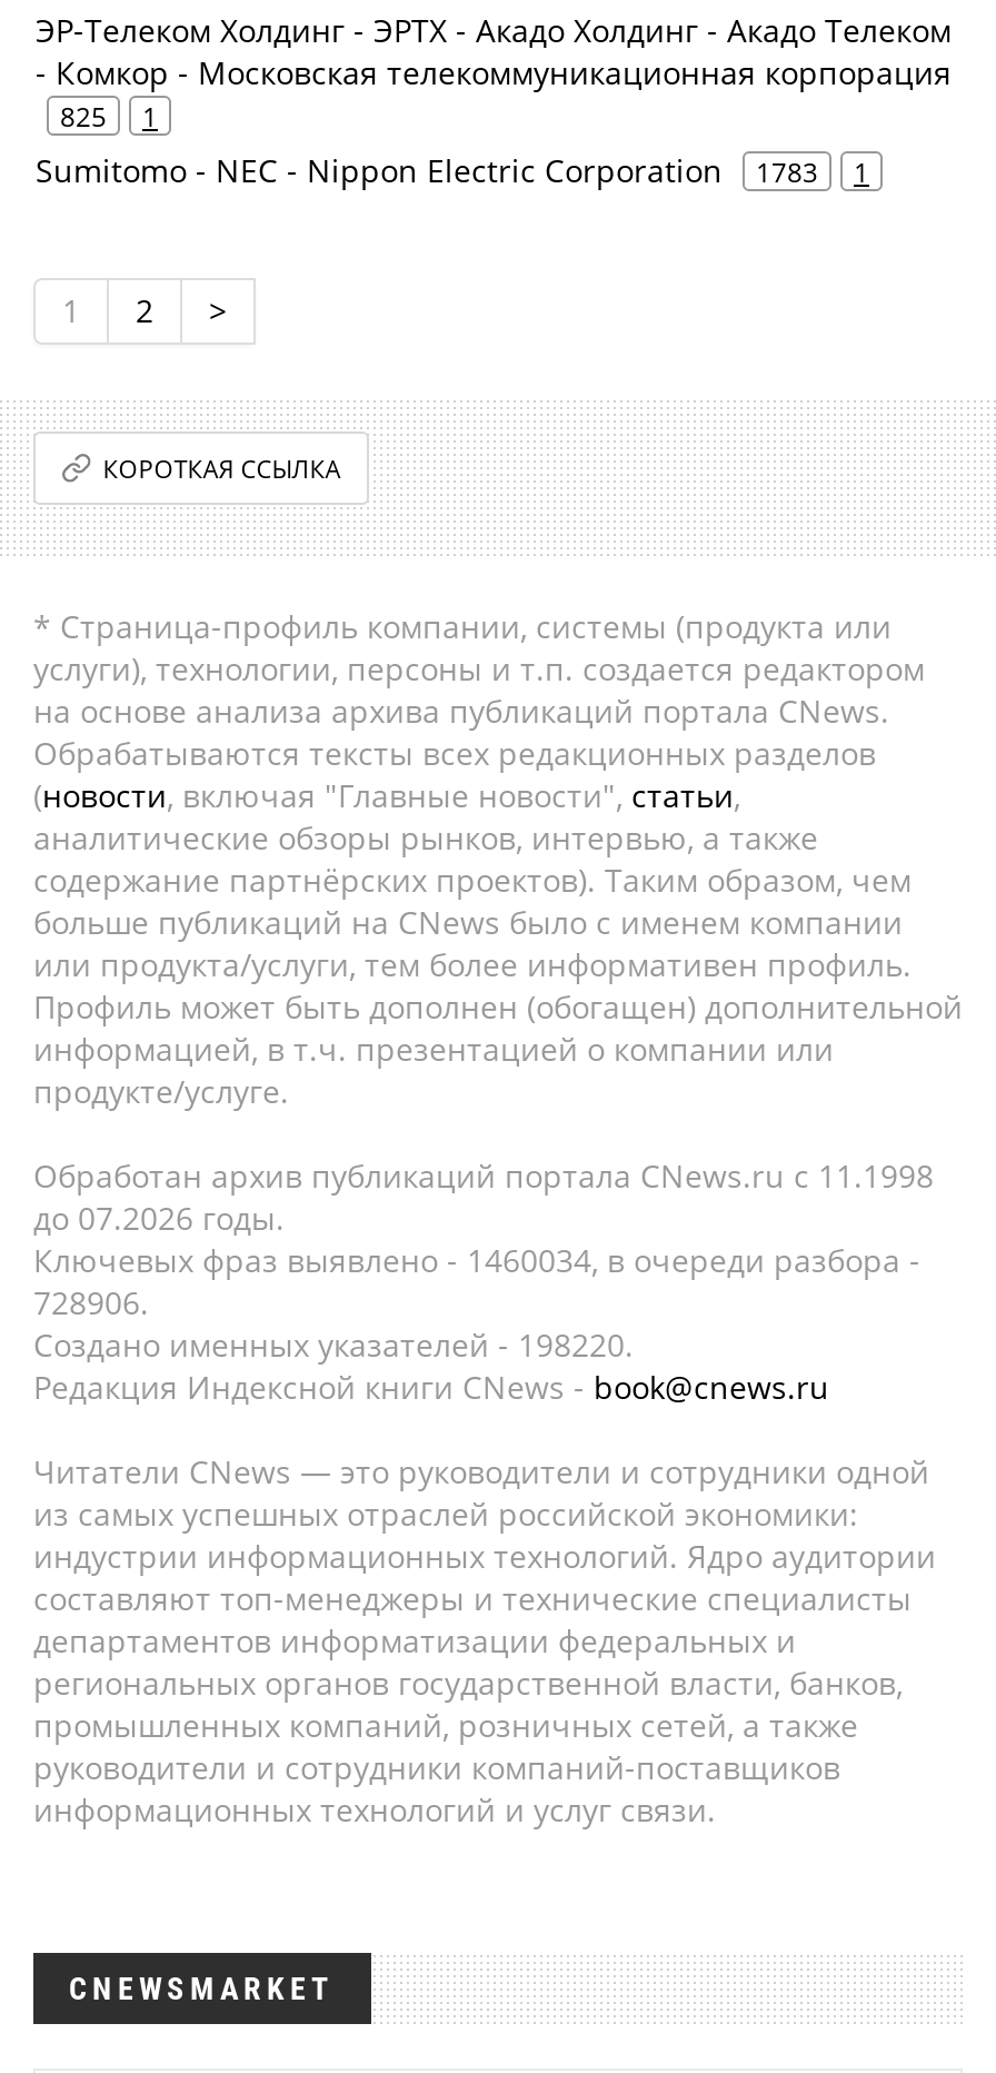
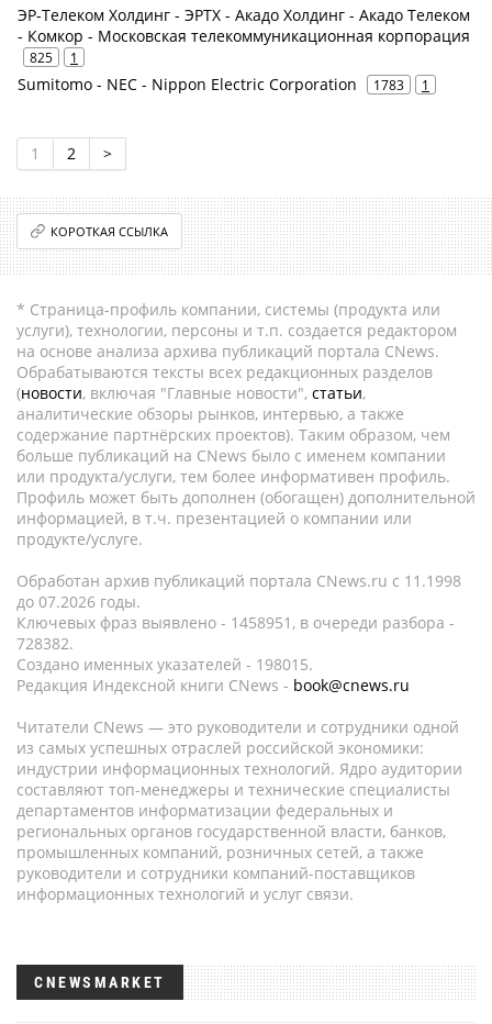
[33,1239,920,1281] Ключевых фраз выявлено - 1460034, в очереди разбора - -> [16,612,455,633] Ключевых фраз выявлено - 1458951, в очереди разбора -
[33,1281,149,1323] 728906. -> [16,633,74,654] 728382.
[33,1323,634,1366] Создано именных указателей - 198220. -> [16,654,313,675] Создано именных указателей - 198015.

